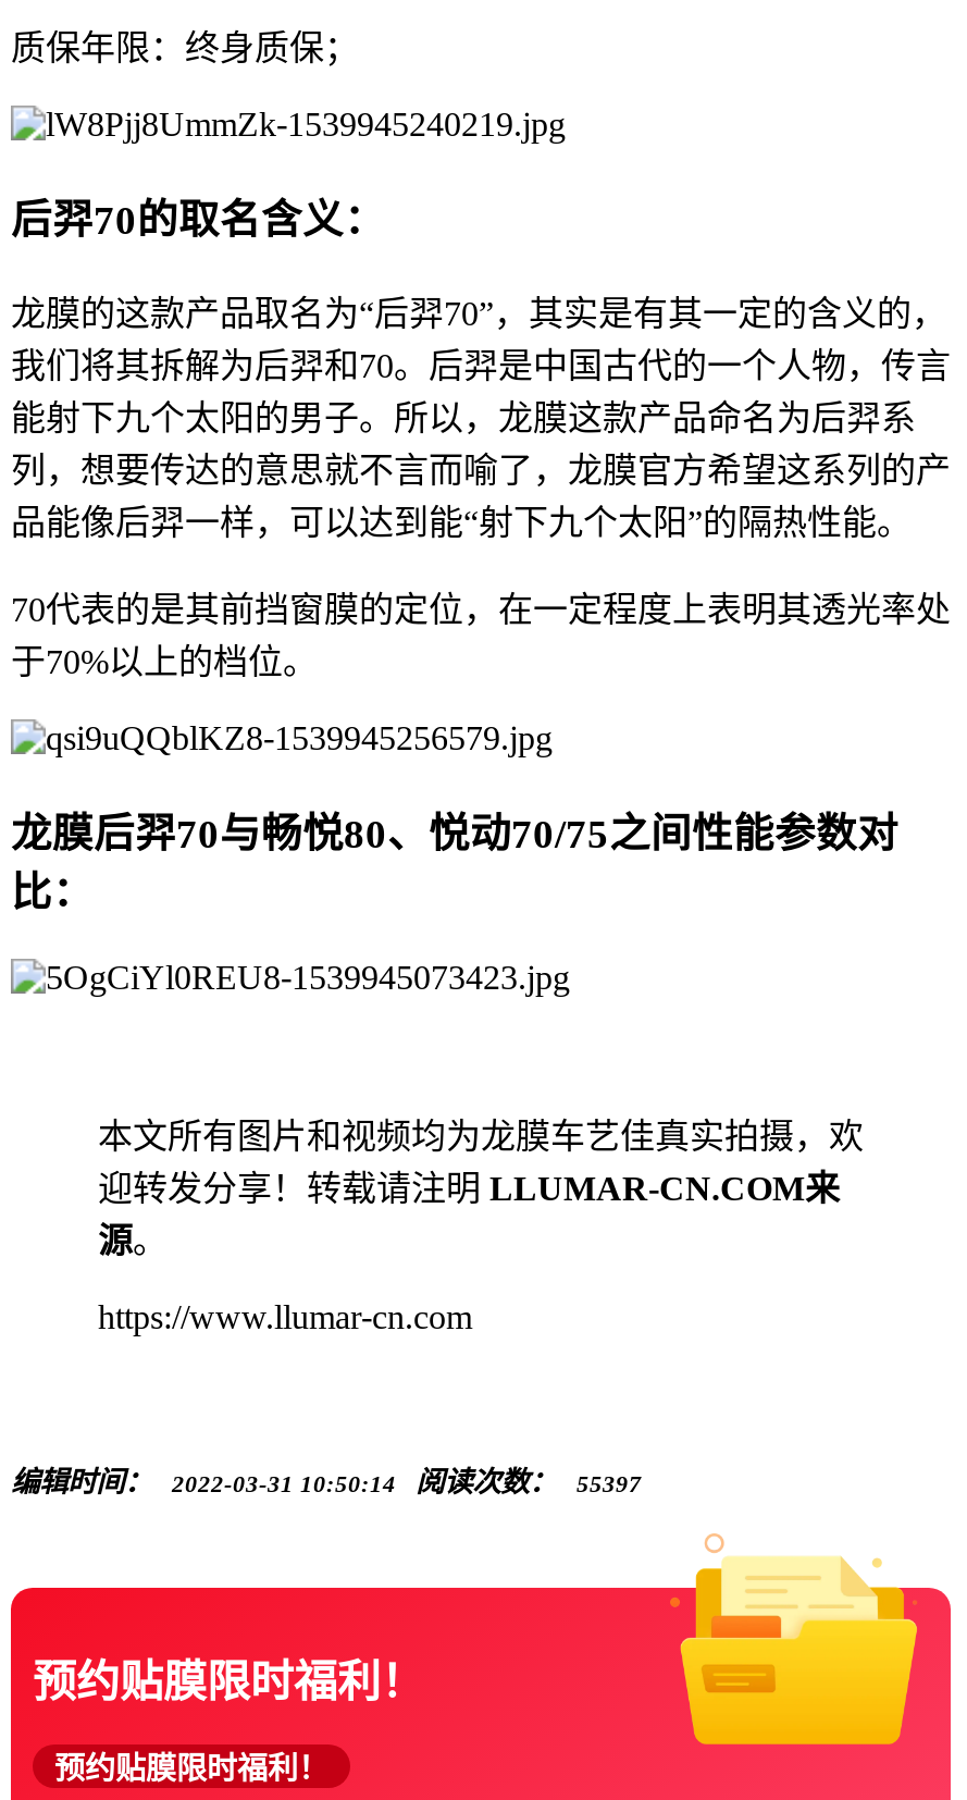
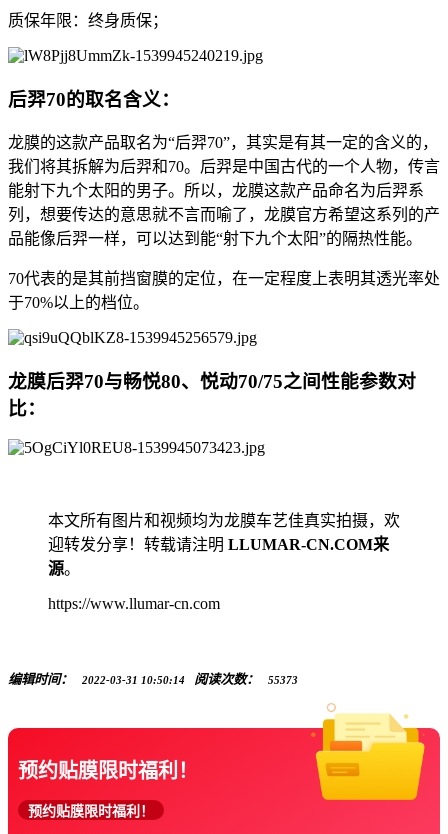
[11,1466,642,1499] 编辑时间：2022-03-31 10:50:14阅读次数：55397 -> [8,672,298,687] 编辑时间：2022-03-31 10:50:14阅读次数：55373

